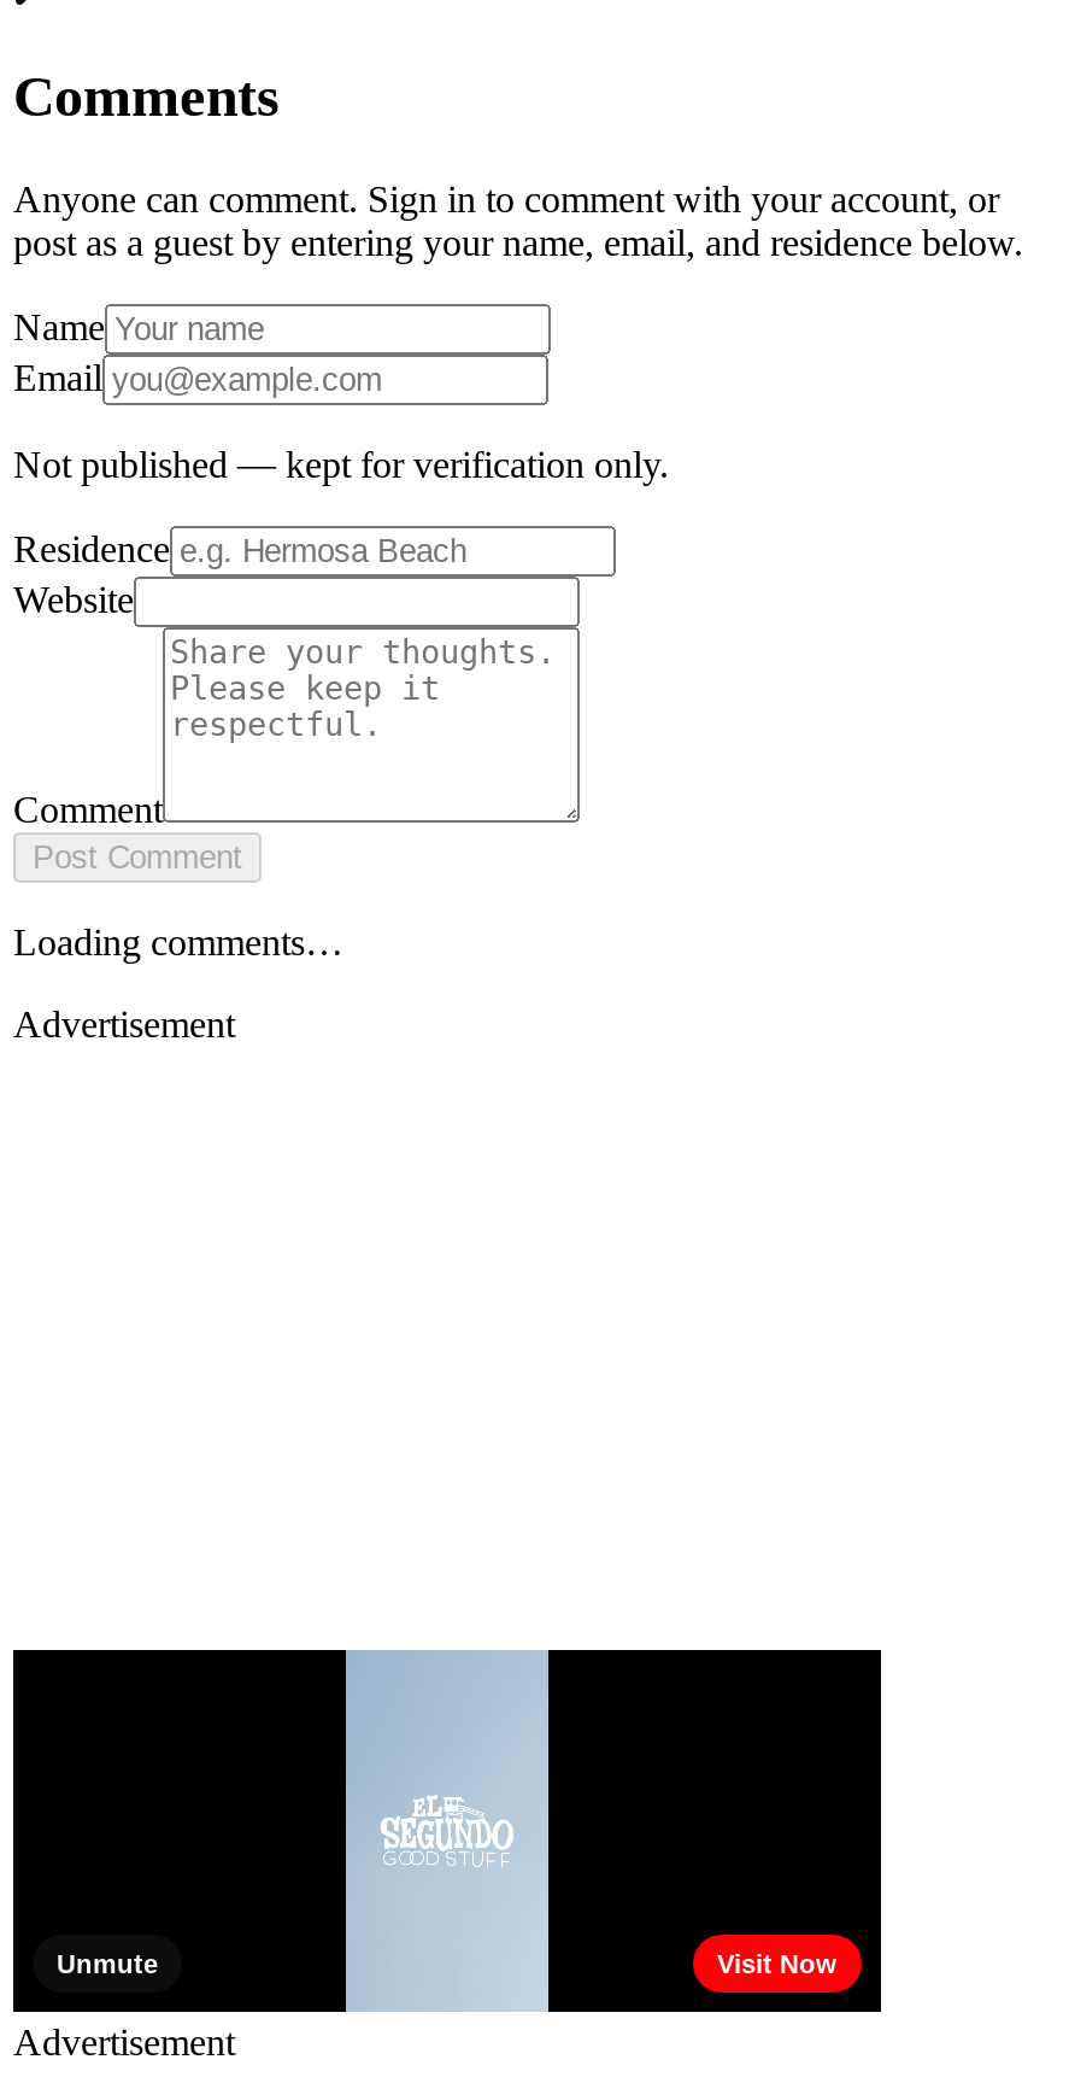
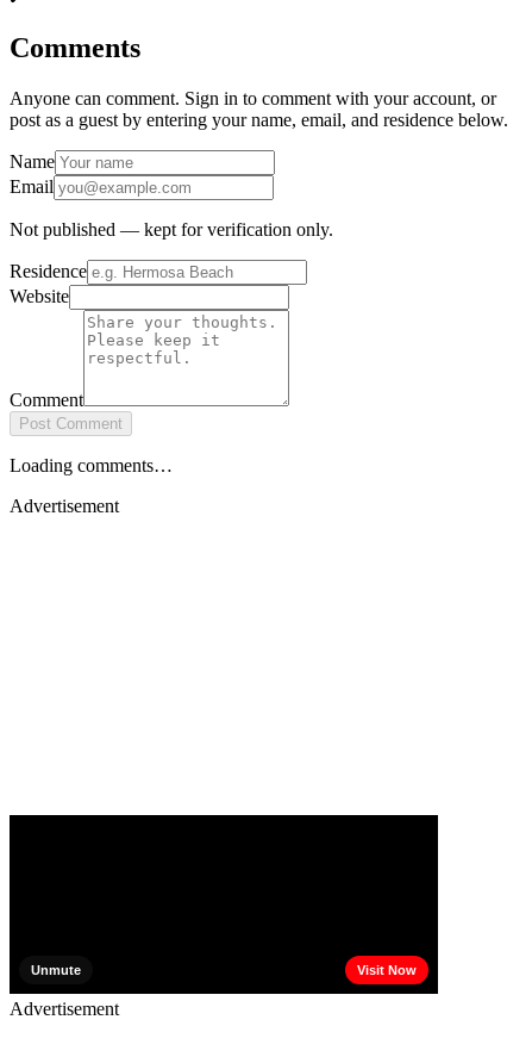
[343,1650,551,2012] [image] -> none

